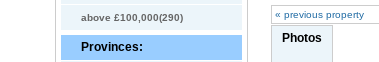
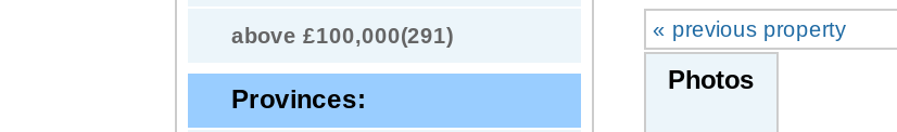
[81,12,183,23] above £100,000(290) -> [231,24,453,48] above £100,000(291)

